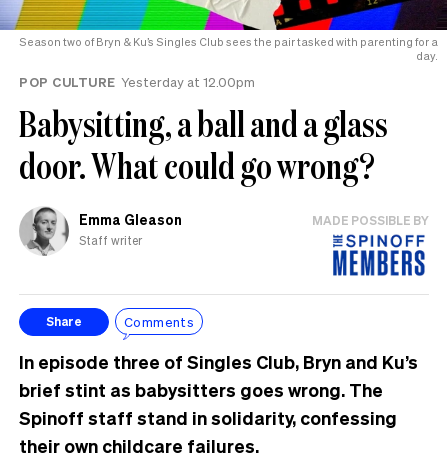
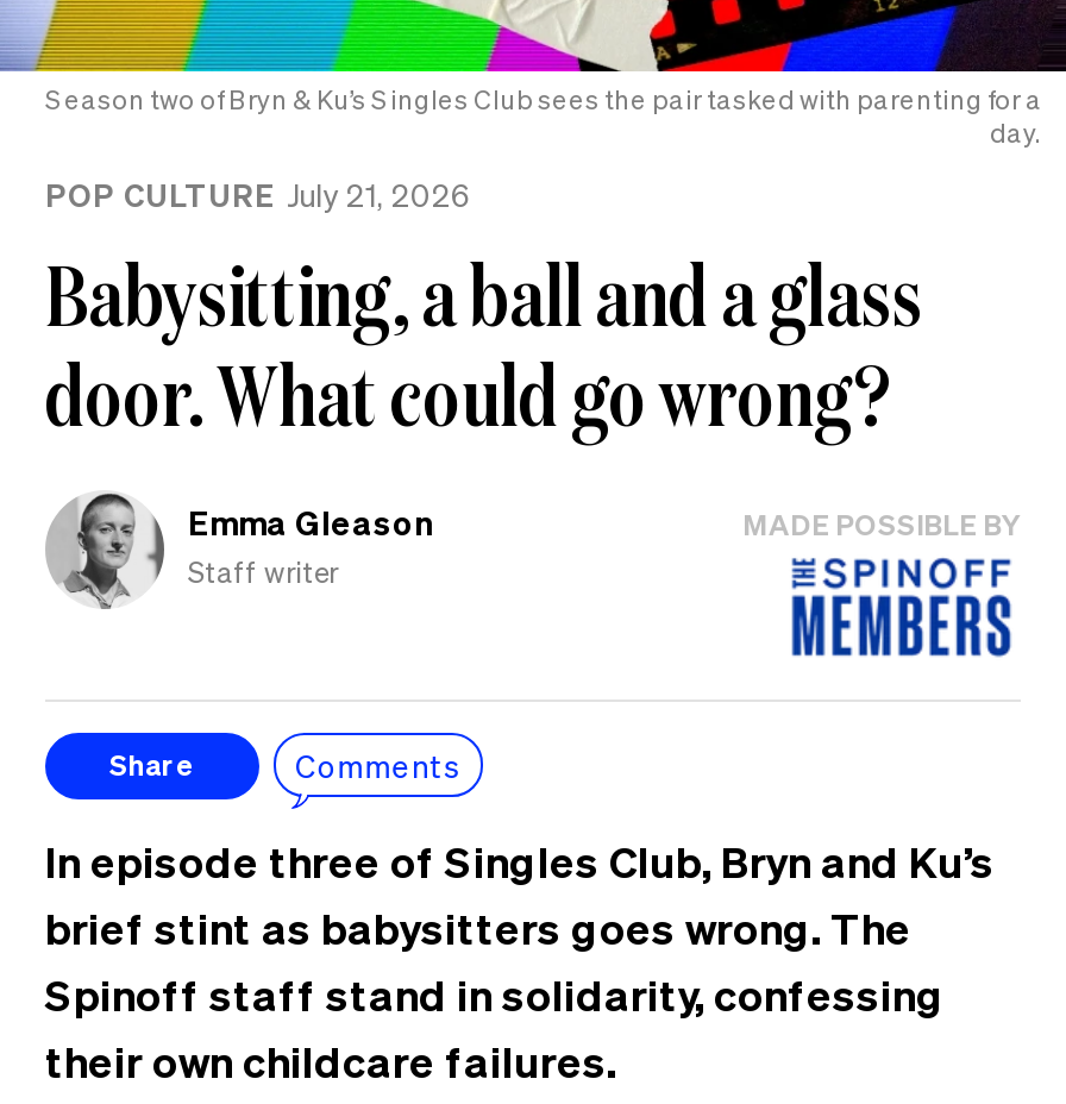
[19,73,254,90] POP CULTURE Yesterday at 12.00pm -> [45,173,472,213] POP CULTURE July 21, 2026

